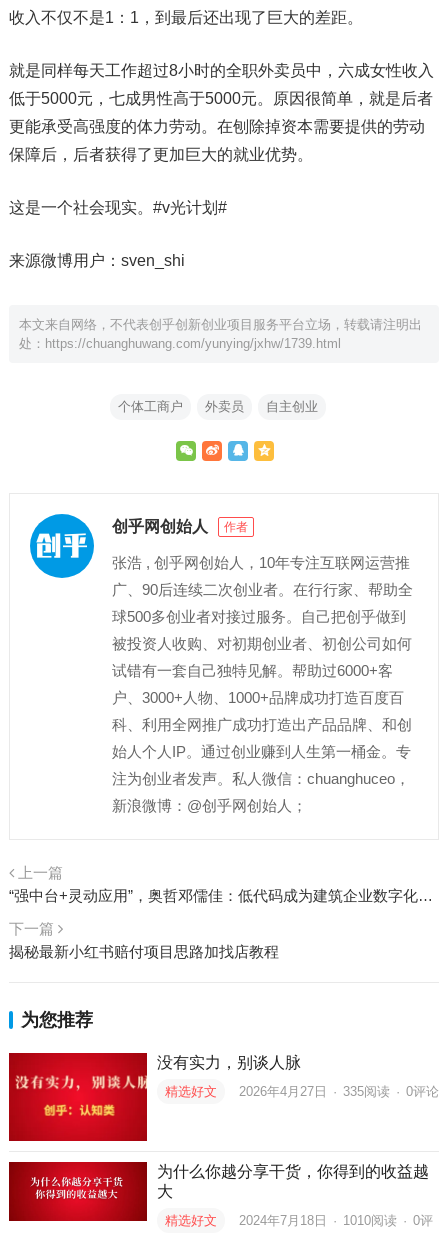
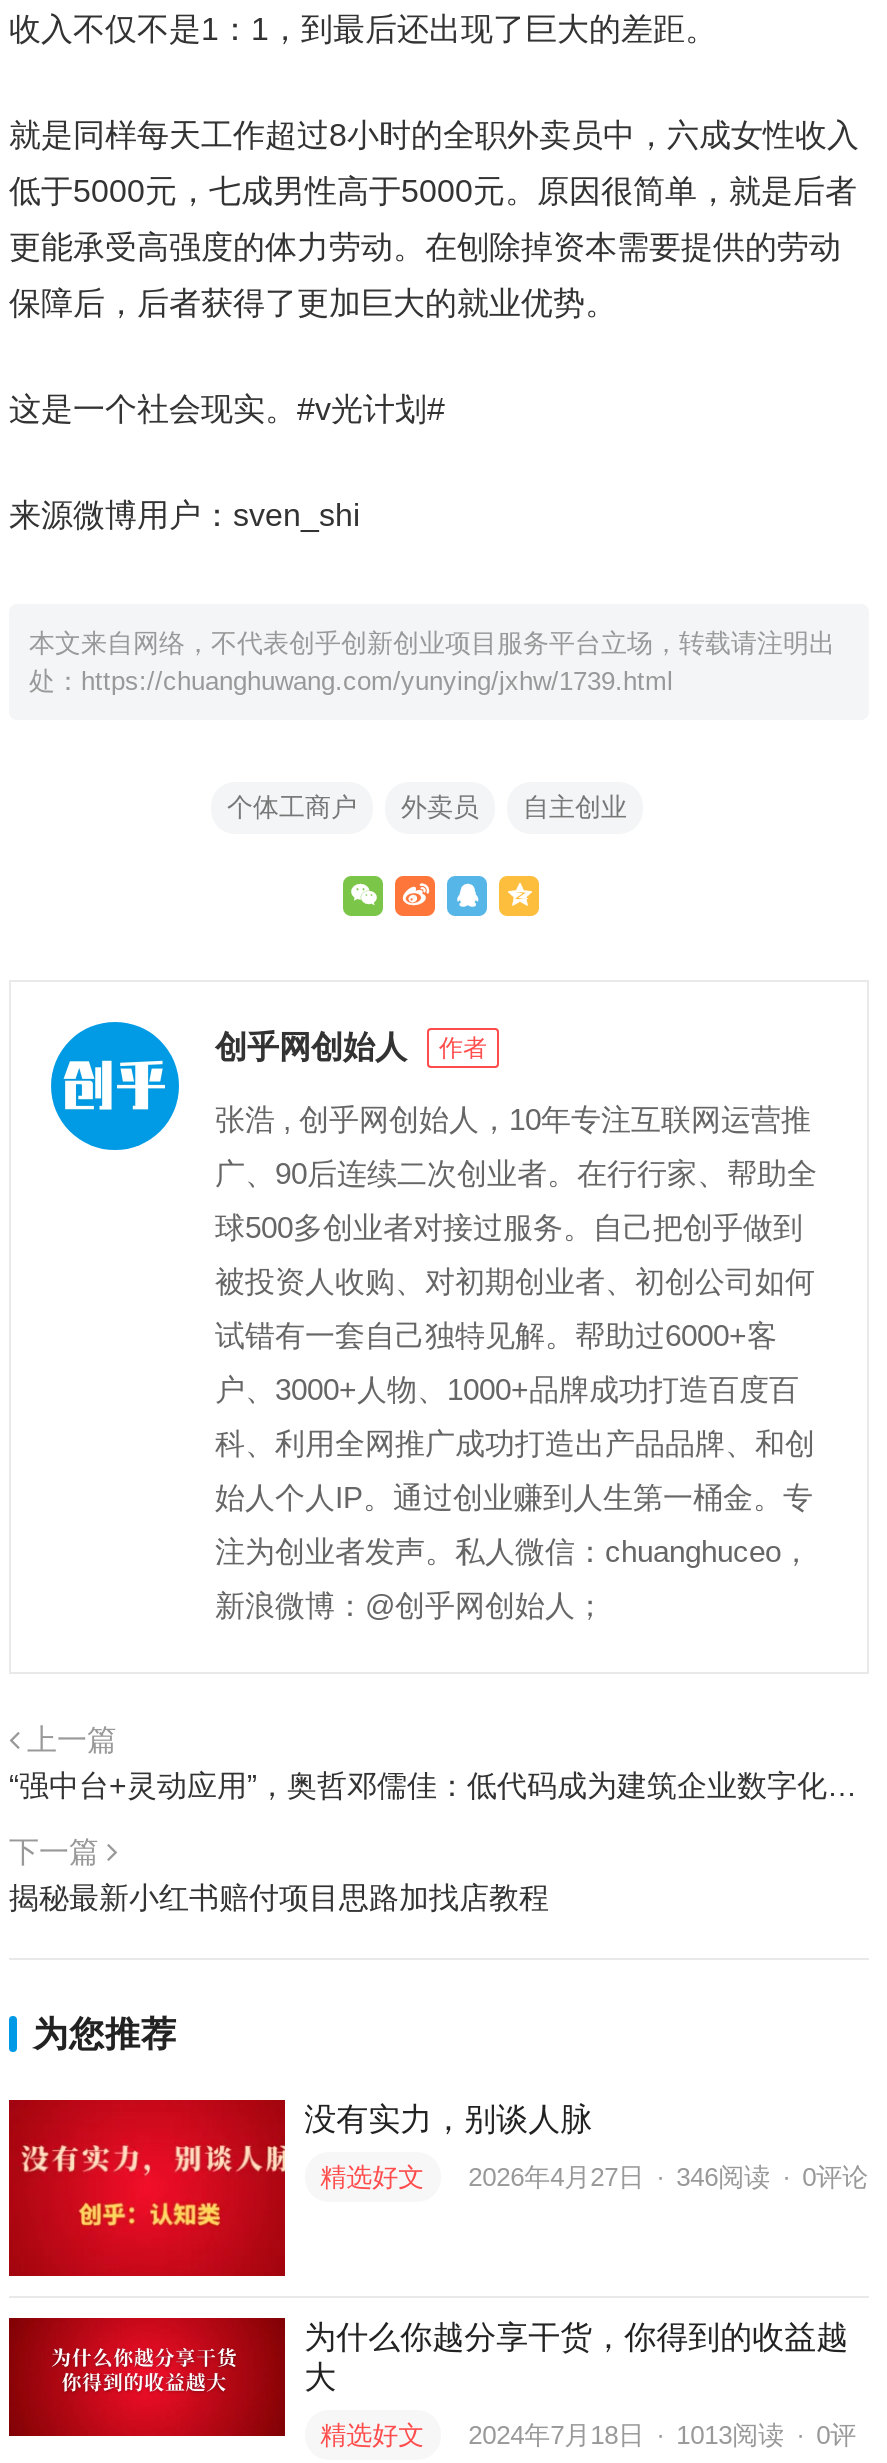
[239,1083,439,1098] 2026年4月27日 · 335阅读 · 0评论 -> [468,2161,868,2191] 2026年4月27日 · 346阅读 · 0评论
[239,1213,433,1228] 2024年7月18日 · 1010阅读 · 0评 -> [468,2420,856,2450] 2024年7月18日 · 1013阅读 · 0评

